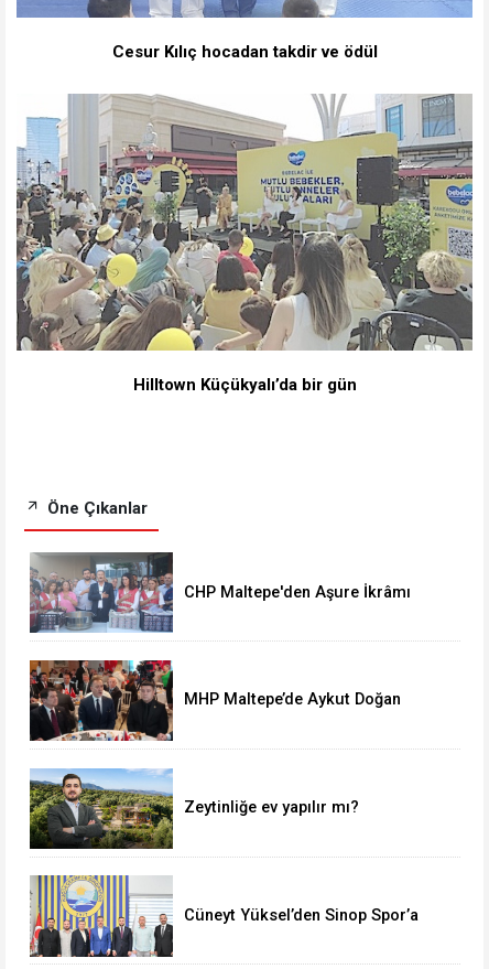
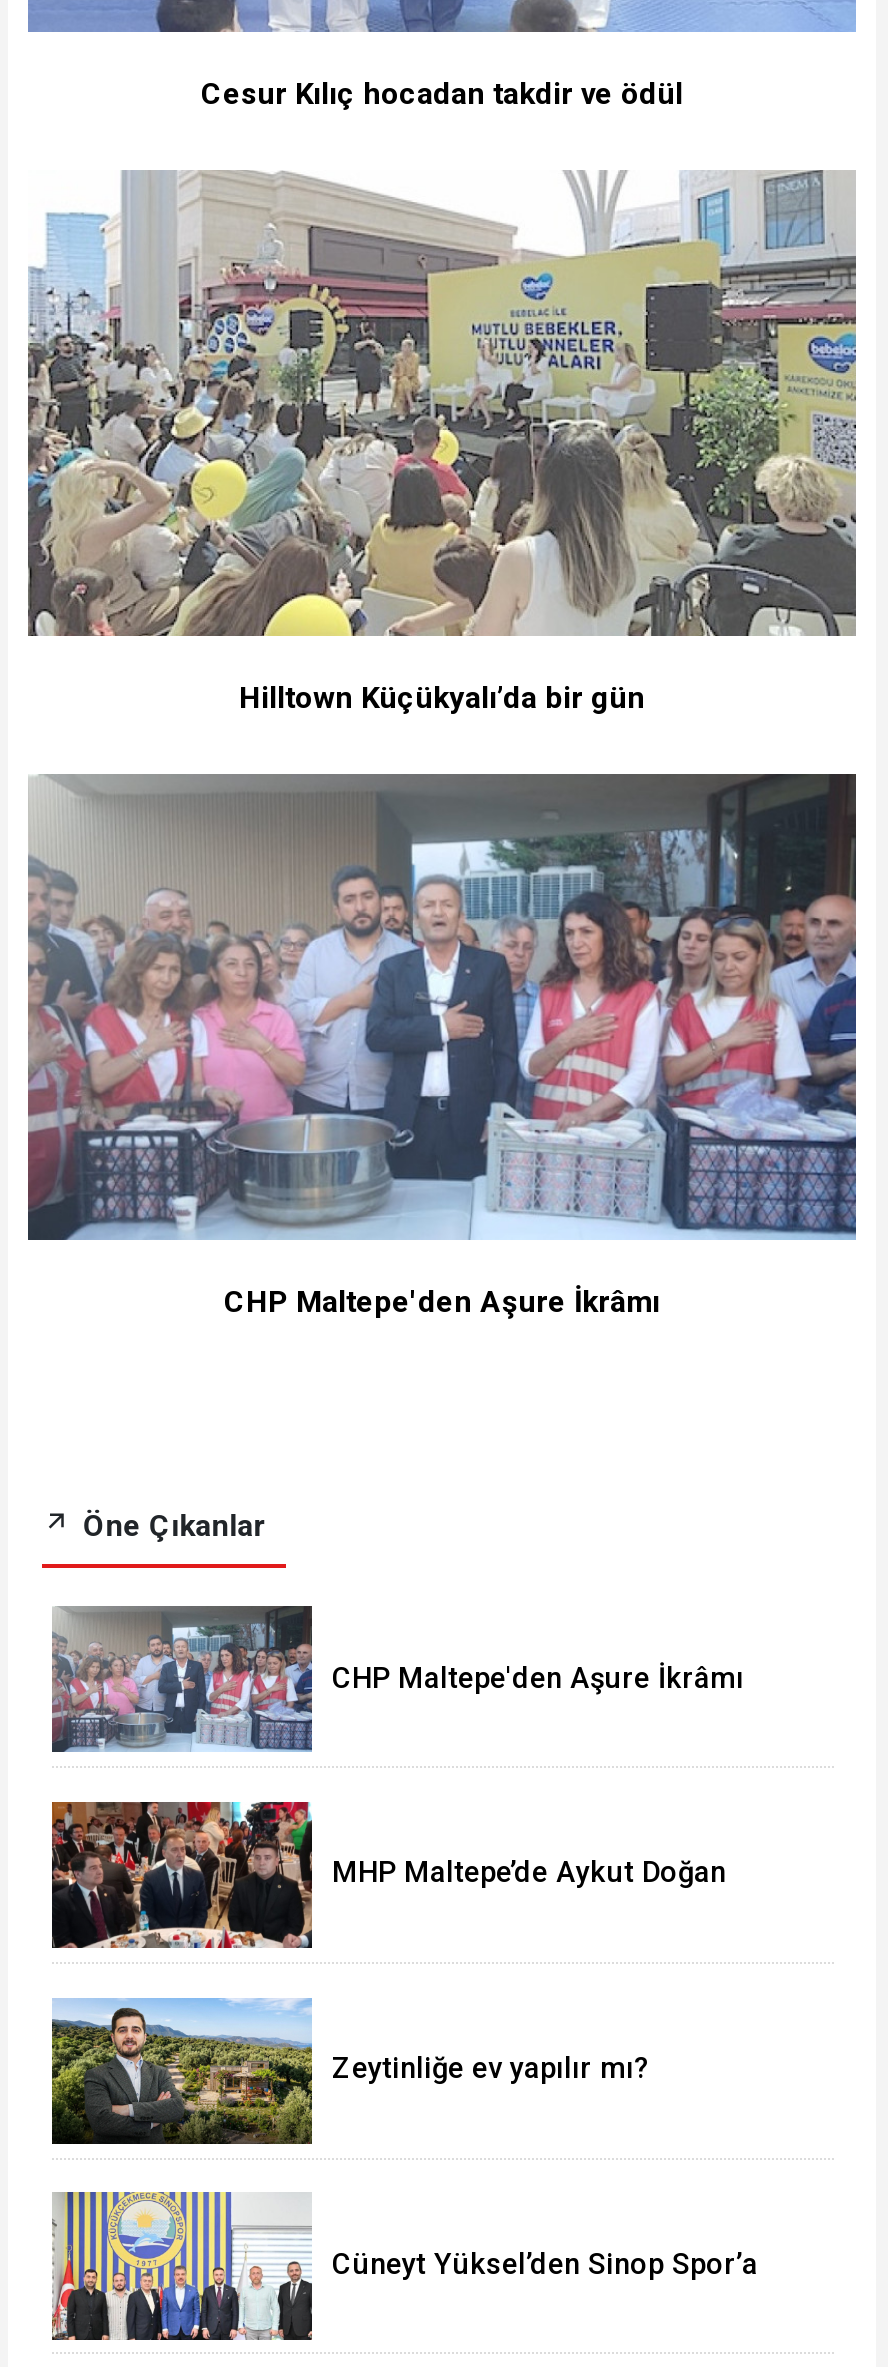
none -> [26,772,858,1319] [image] | CHP Maltepe'den Aşure İkrâmı

